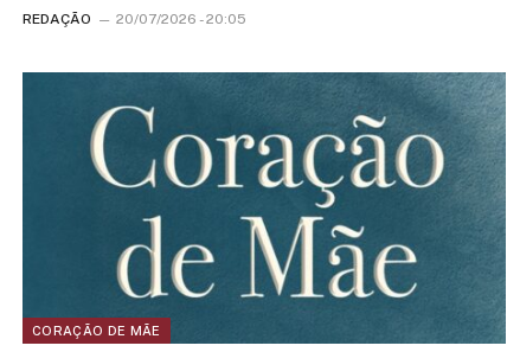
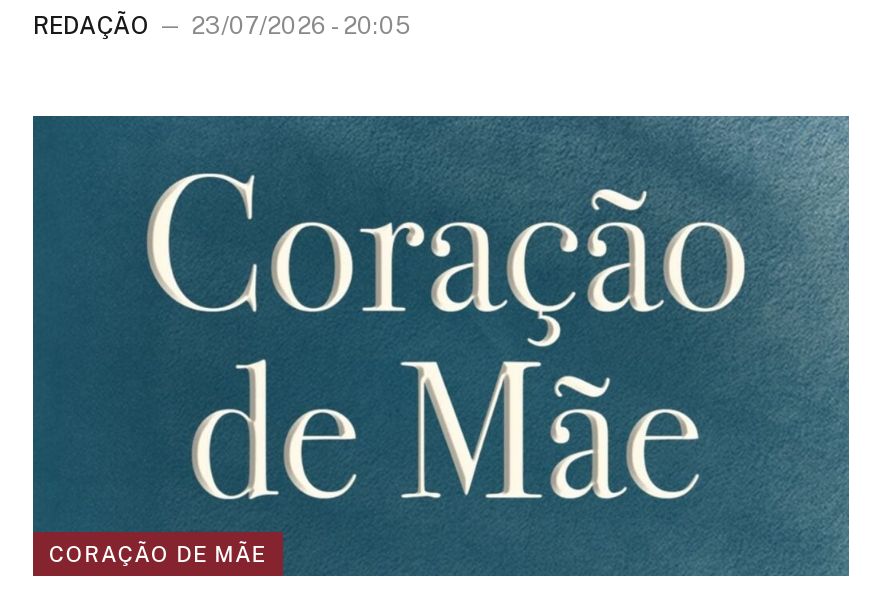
[23,10,246,27] REDAÇÃO 20/07/2026 - 20:05 -> [33,12,411,40] REDAÇÃO 23/07/2026 - 20:05

